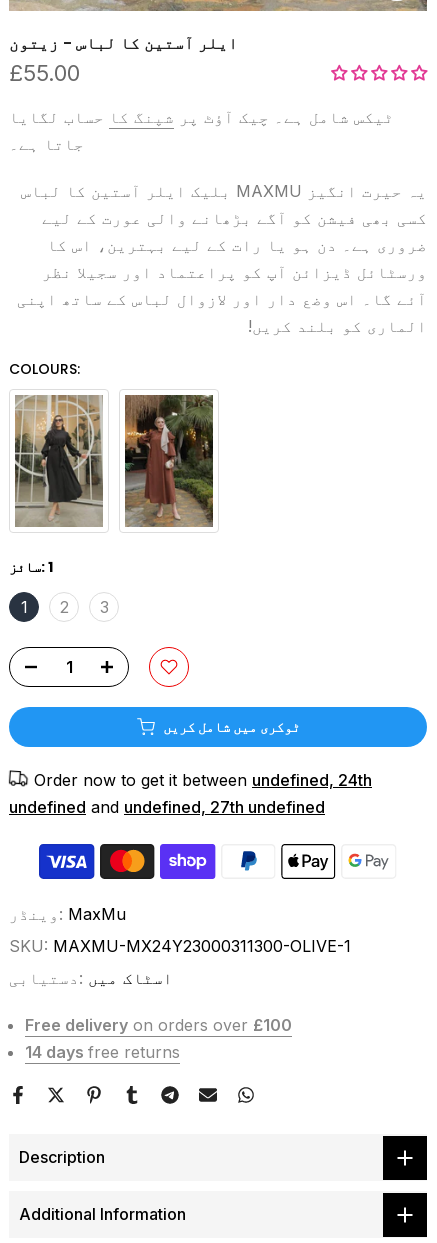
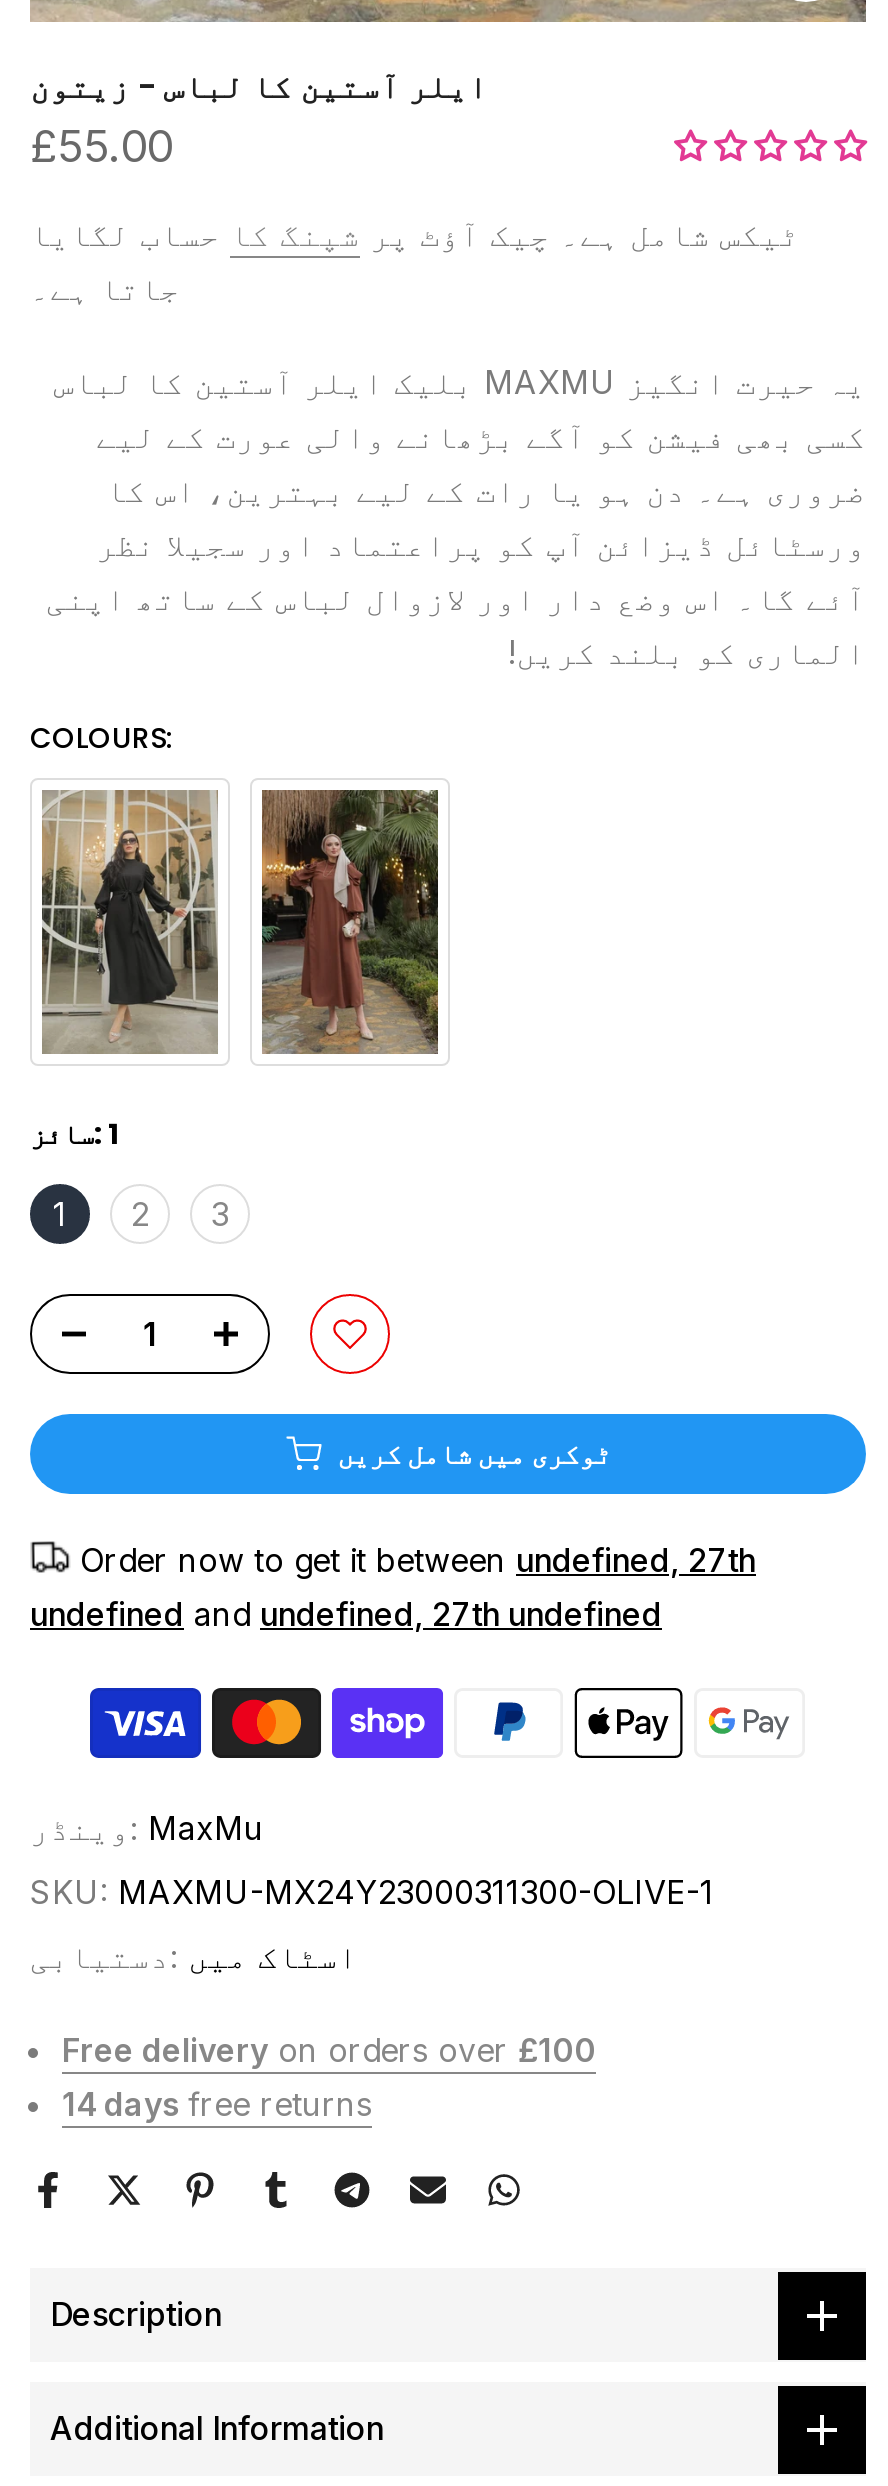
[34,770,372,790] Order now to get it between undefined, 24th -> [80,1540,756,1580] Order now to get it between undefined, 27th

